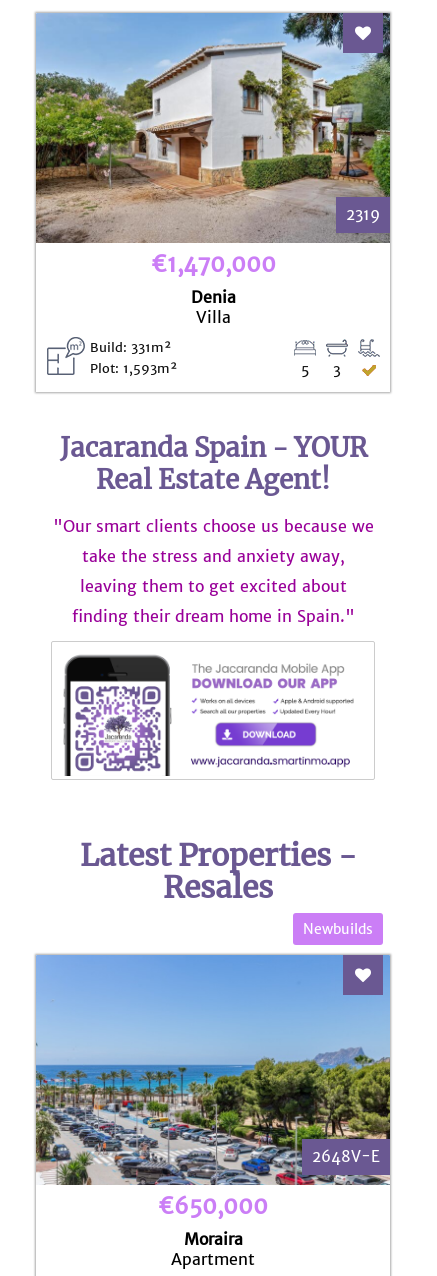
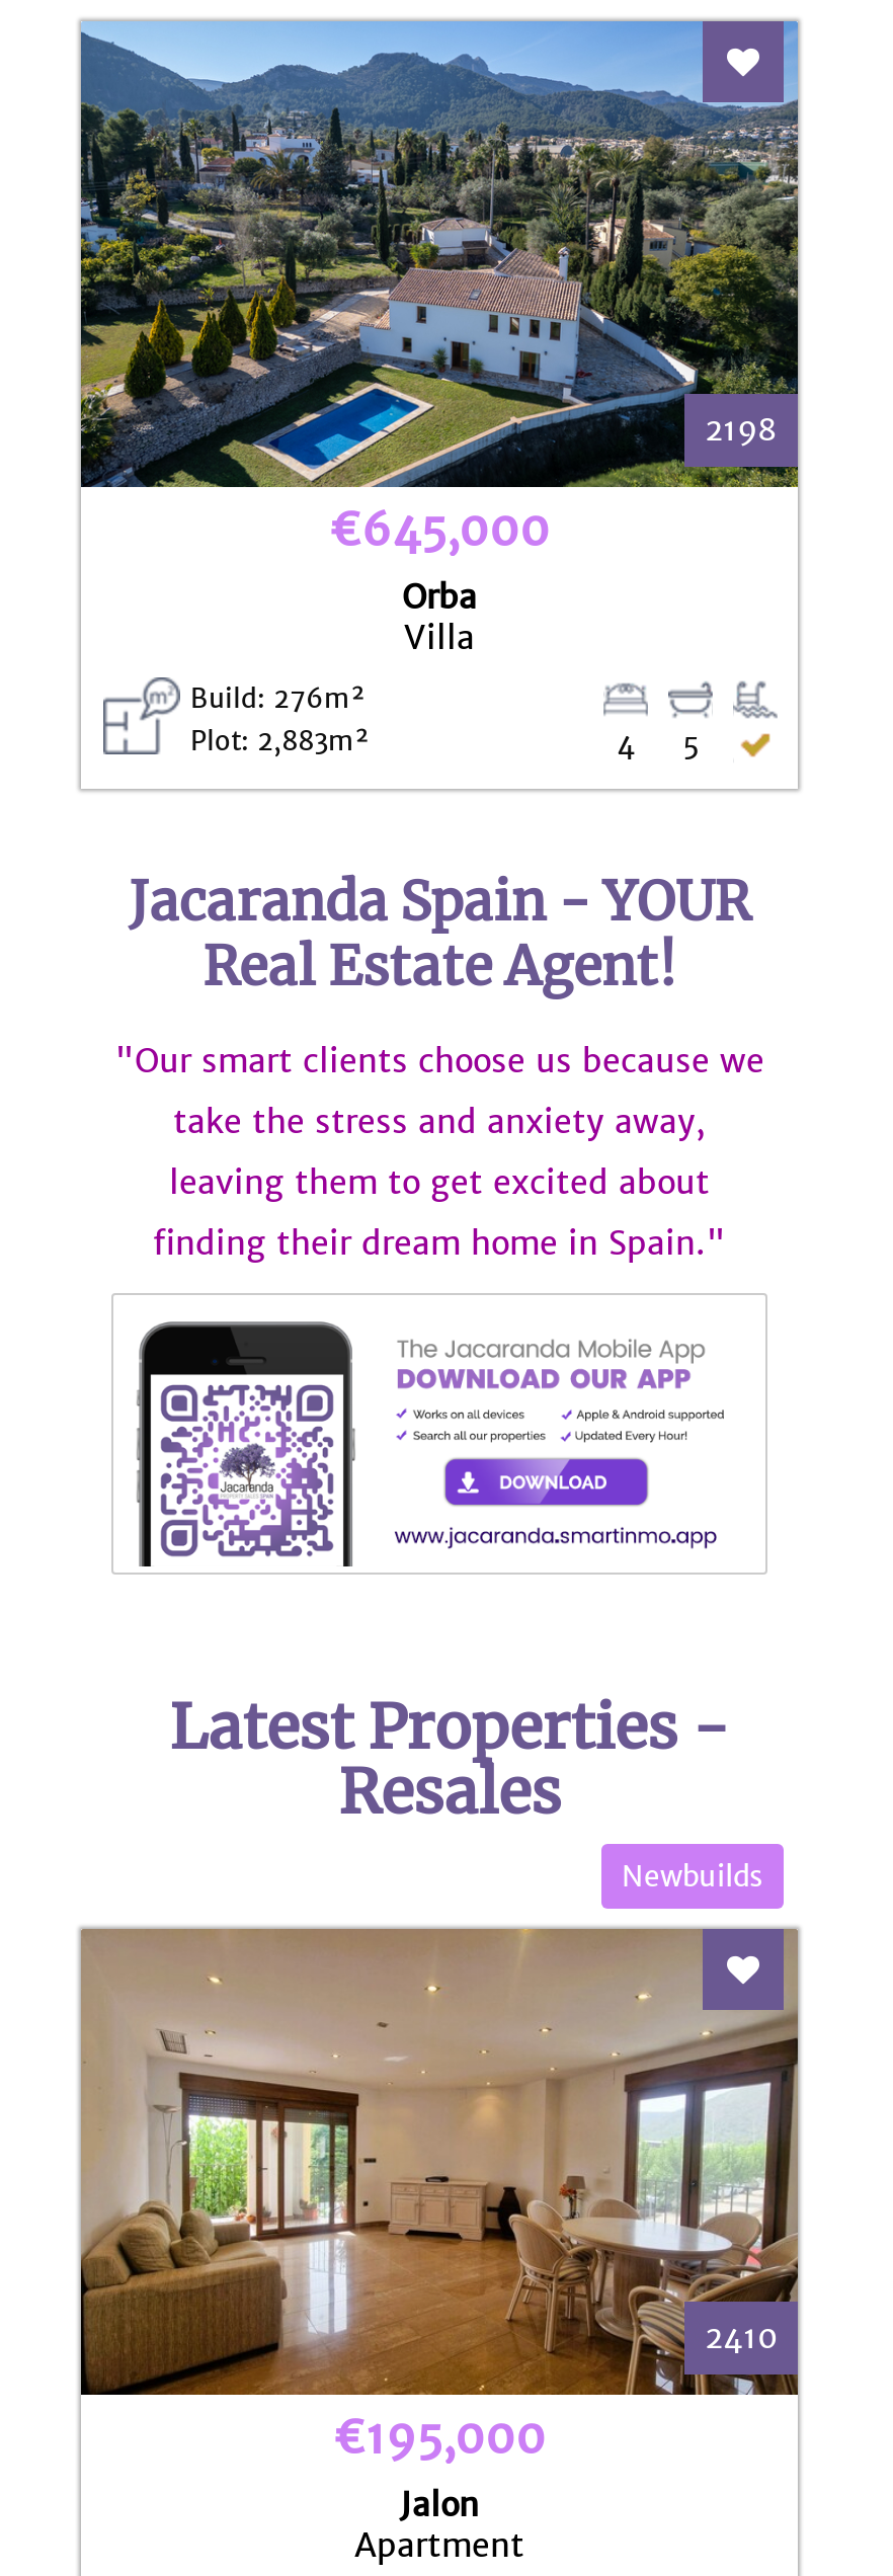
[35,12,391,244] [image] | 2319 -> [79,19,800,489] [image] | 2198
[150,249,275,306] €1,470,000 | Denia -> [329,500,550,616] €645,000 | Orba
[90,338,341,378] Build: 331m² | Plot: 1,593m² | 3 -> [190,680,371,757] Build: 276m² | Plot: 2,883m²
none -> [617,725,635,761] 4
[35,954,391,1186] [image] | 2648V-E -> [79,1927,800,2397] [image] | 2410
[158,1192,268,1249] €650,000 | Moraira -> [333,2409,546,2525] €195,000 | Jalon

